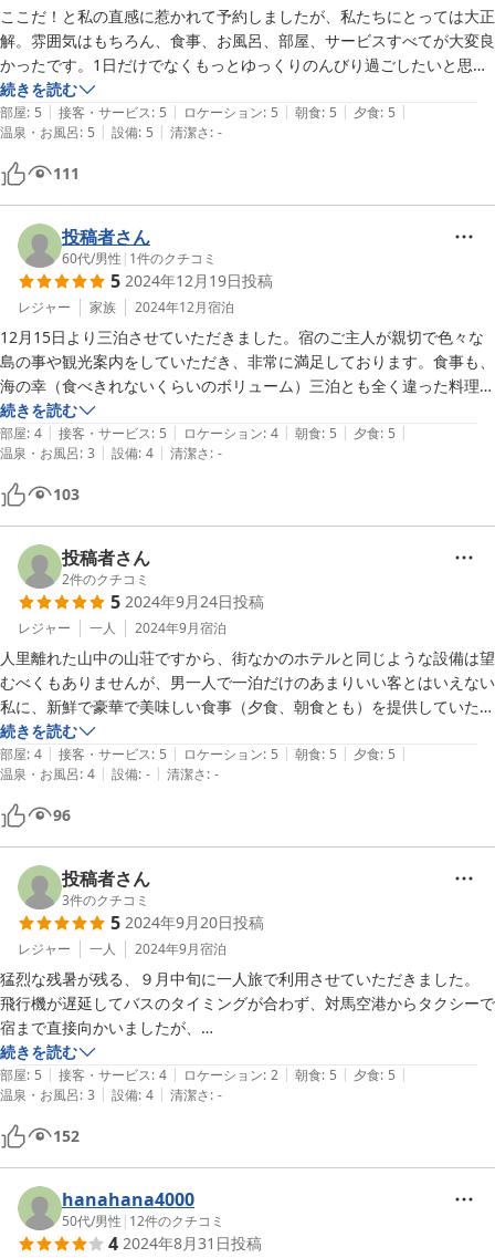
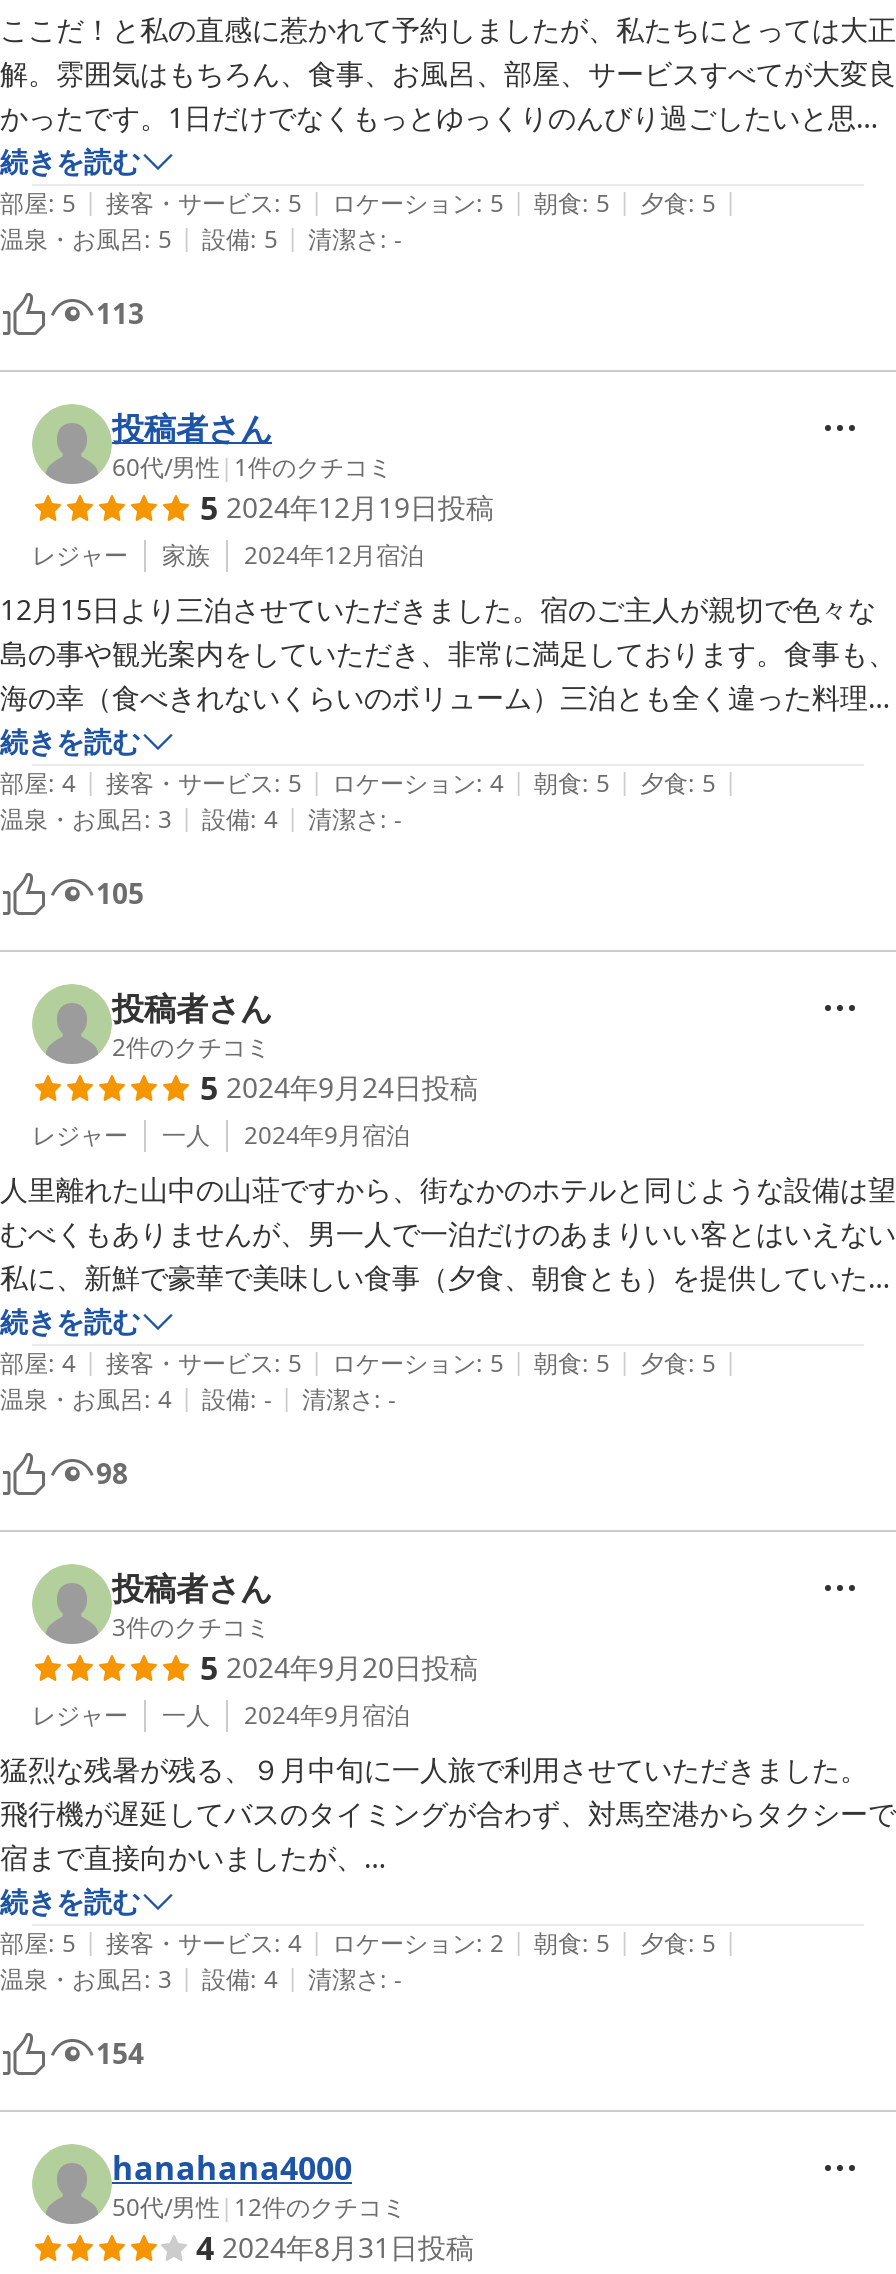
[53,163,80,184] 111 -> [96,294,144,332] 113
[53,484,80,505] 103 -> [96,874,144,912] 105
[53,804,71,825] 96 -> [96,1454,128,1492] 98
[53,1125,80,1146] 152 -> [96,2034,144,2072] 154

